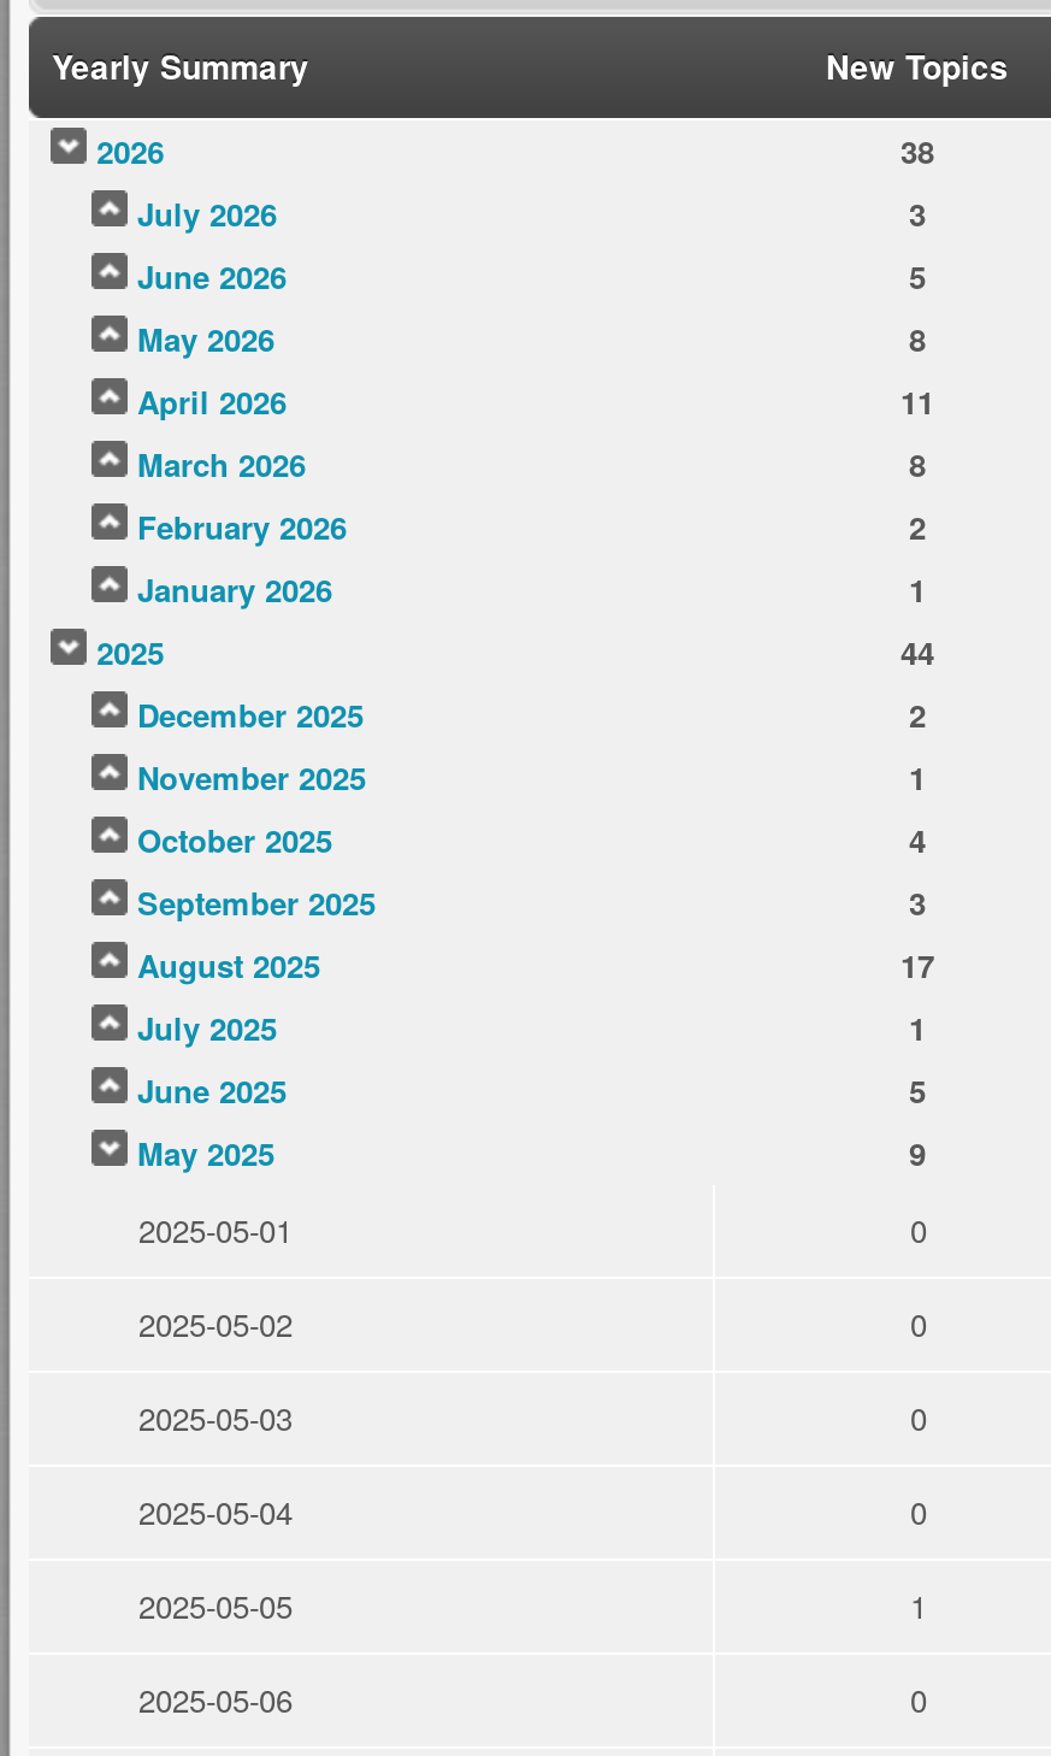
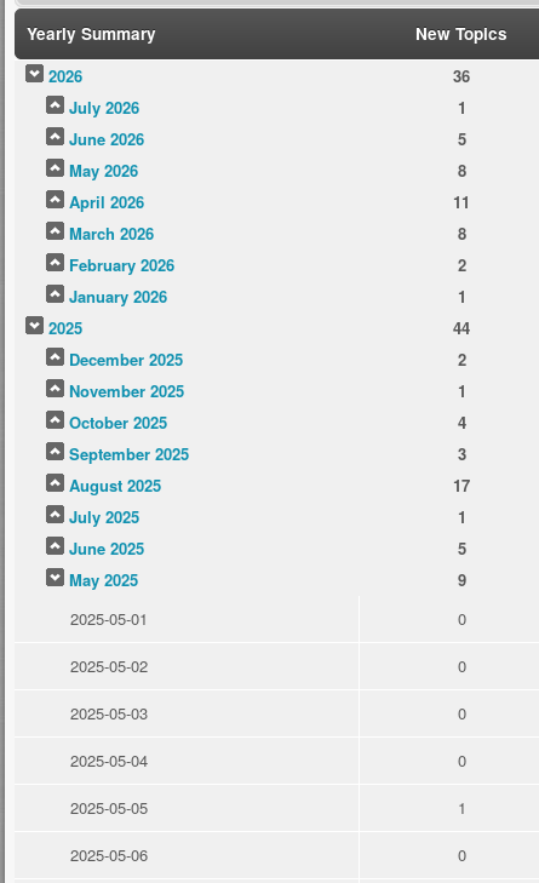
[901,129,934,175] 38 -> [453,65,470,88] 36
[909,191,926,237] 3 -> [457,96,466,119] 1

